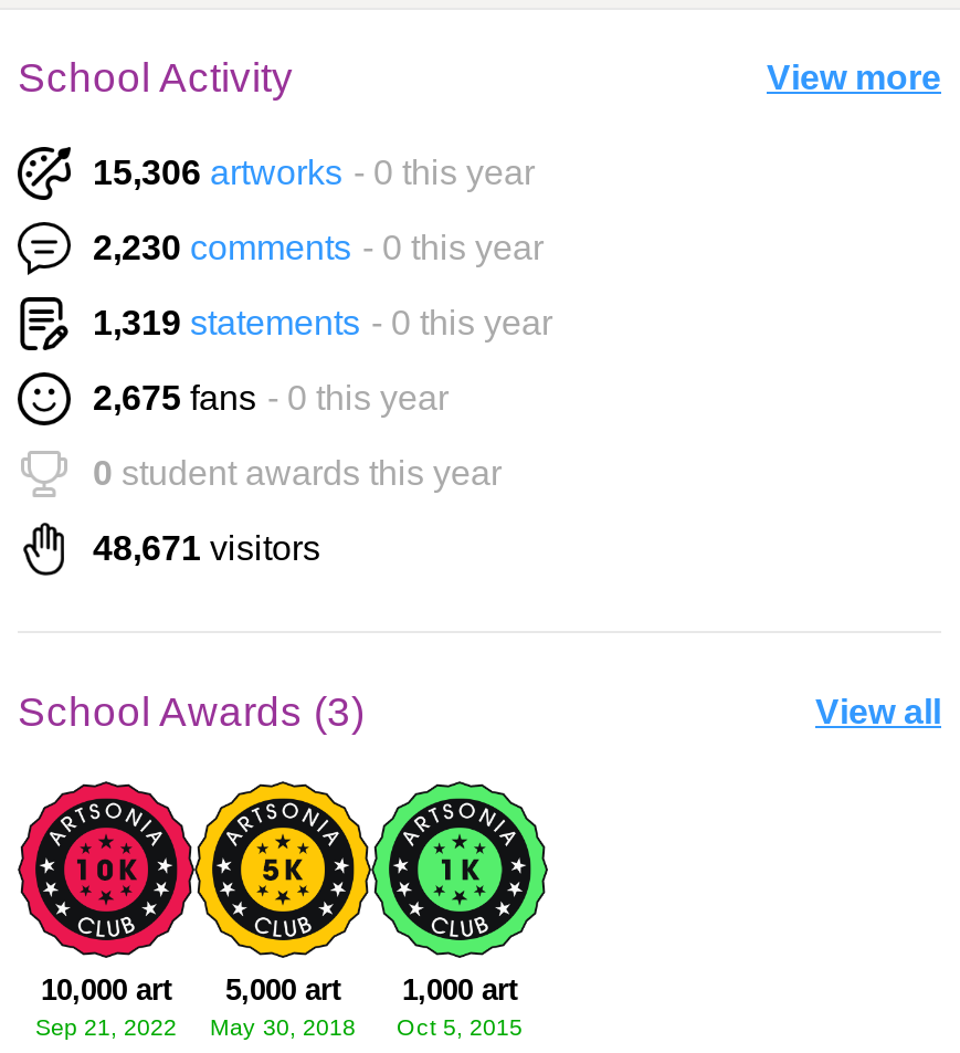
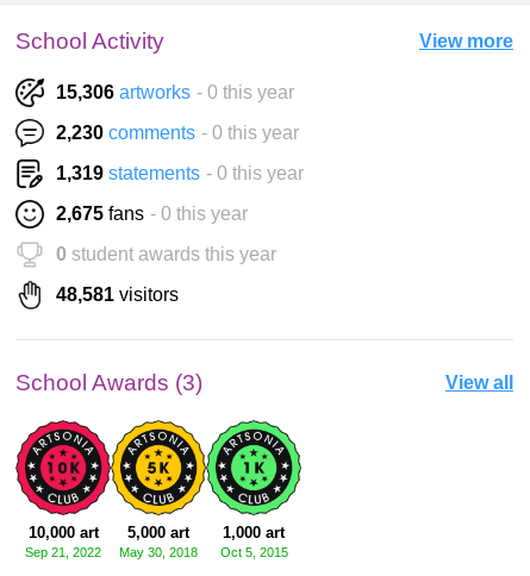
[93,530,320,567] 48,671 visitors -> [56,285,179,305] 48,581 visitors

